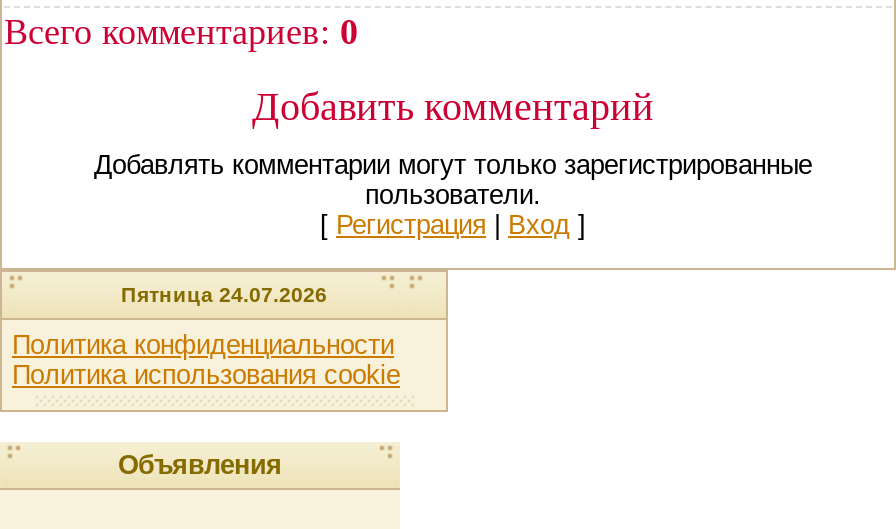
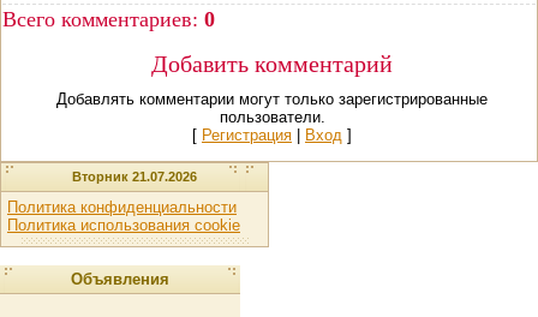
[121,282,327,306] Пятница 24.07.2026 -> [72,169,197,184] Вторник 21.07.2026

